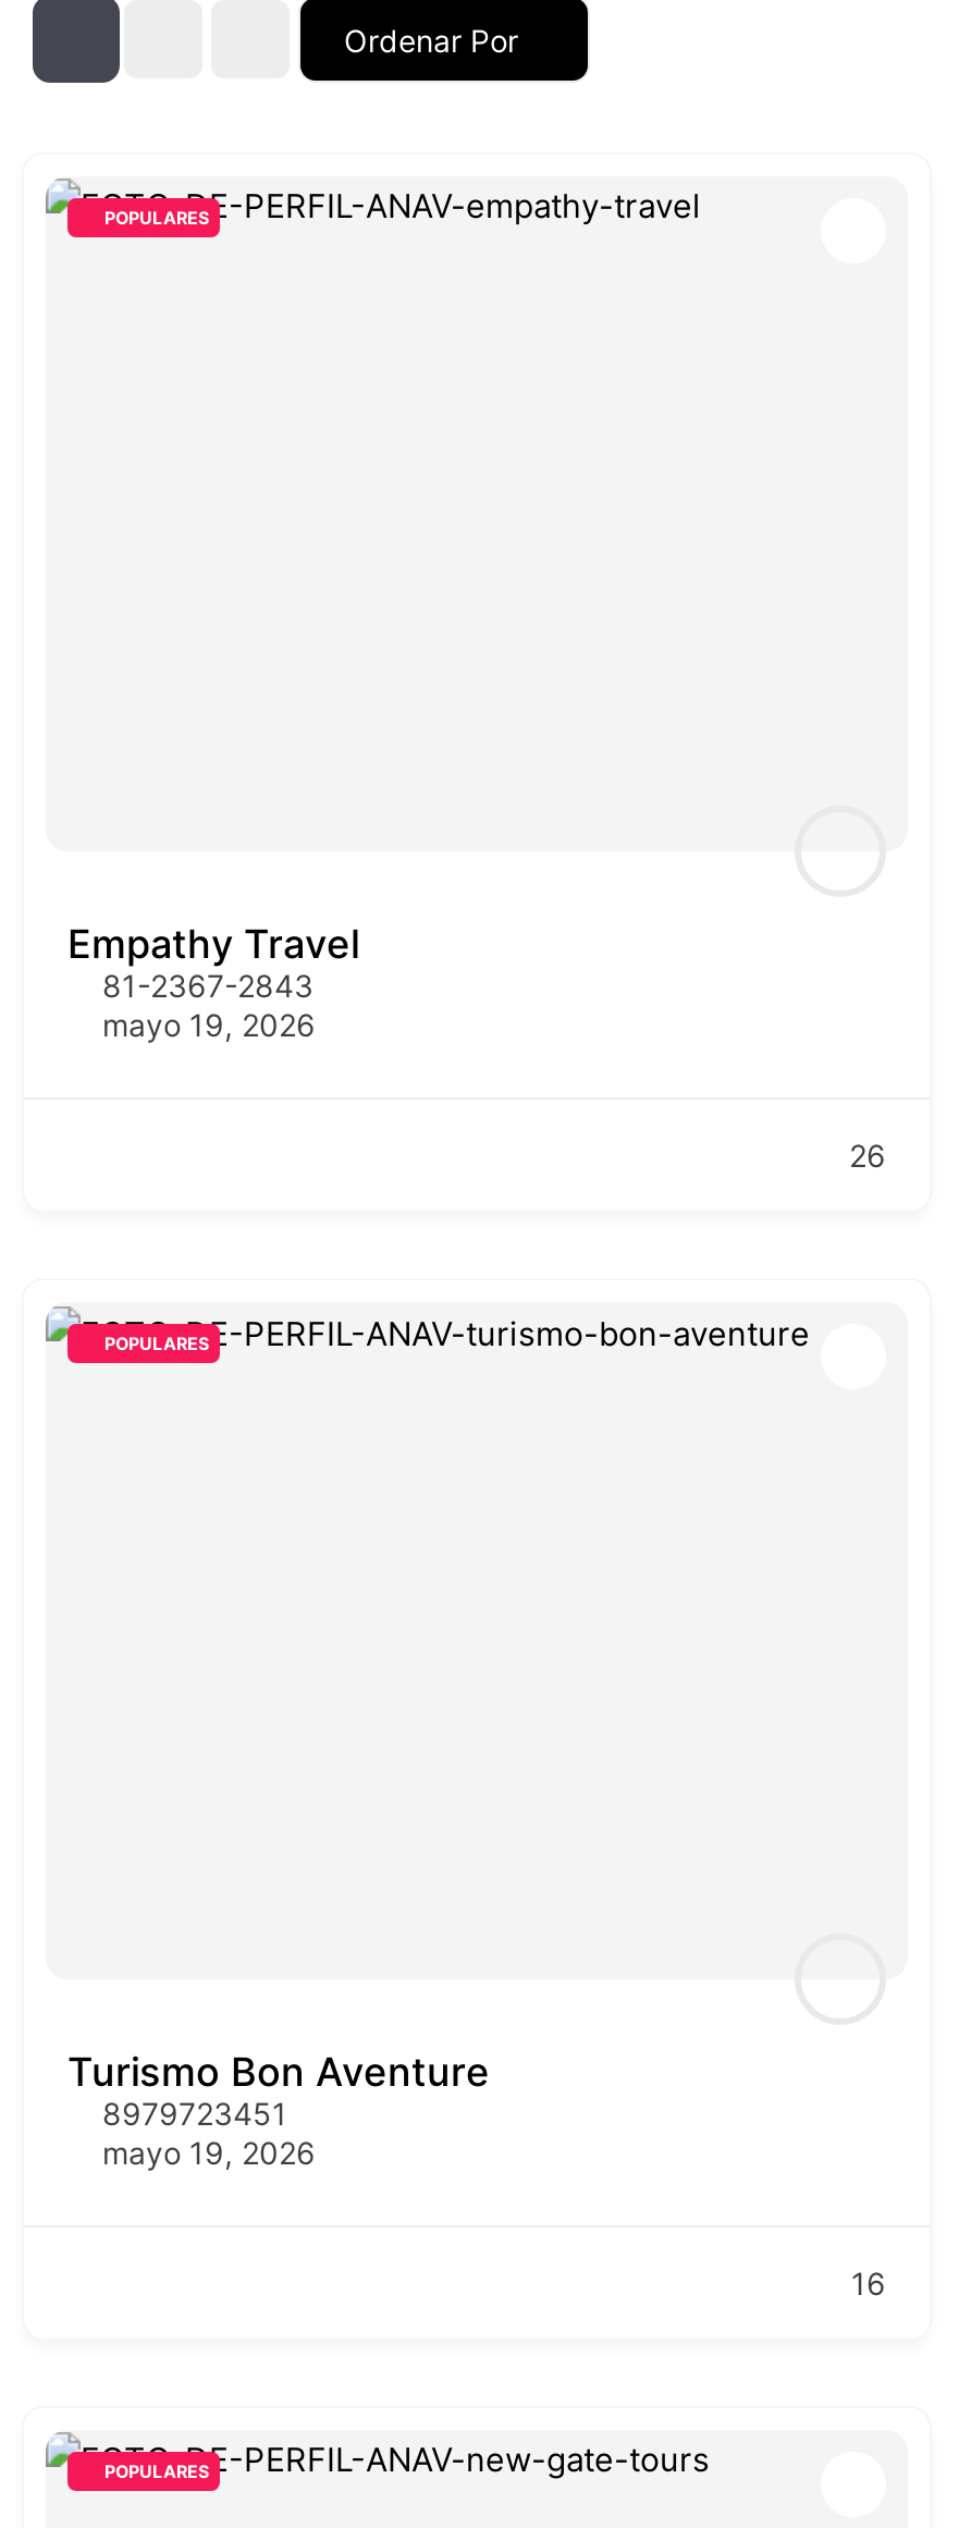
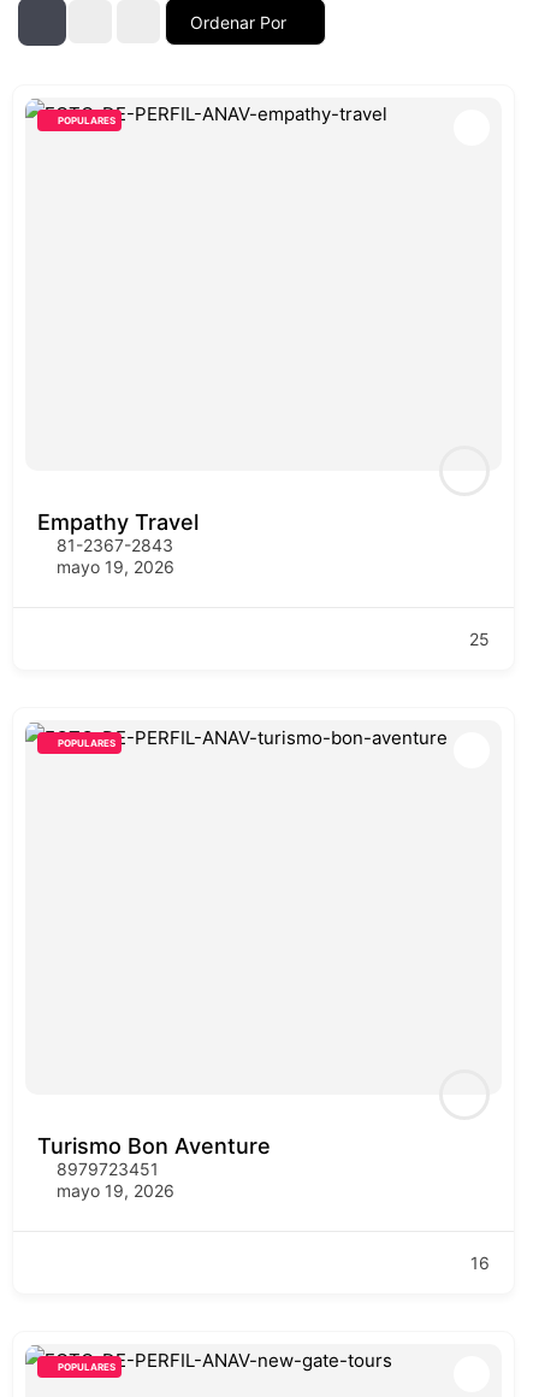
[849,1137,886,1175] 26 -> [469,629,490,650] 25

